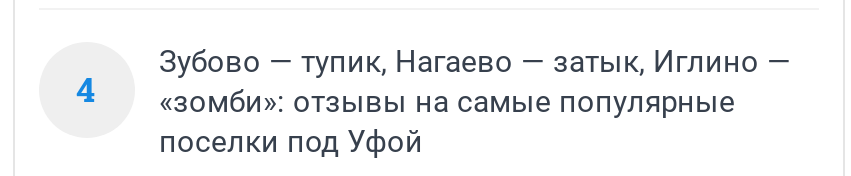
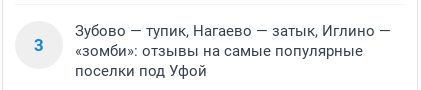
[76,65,735,119] 4 «зомби»: отзывы на самые популярные -> [34,33,363,60] 3 «зомби»: отзывы на самые популярные

